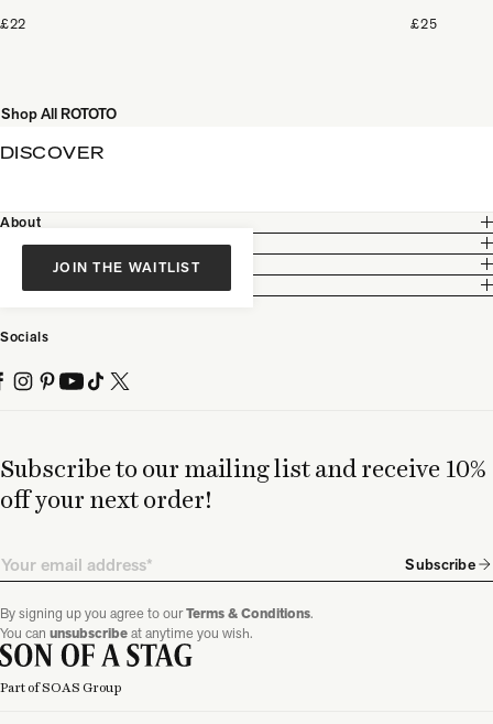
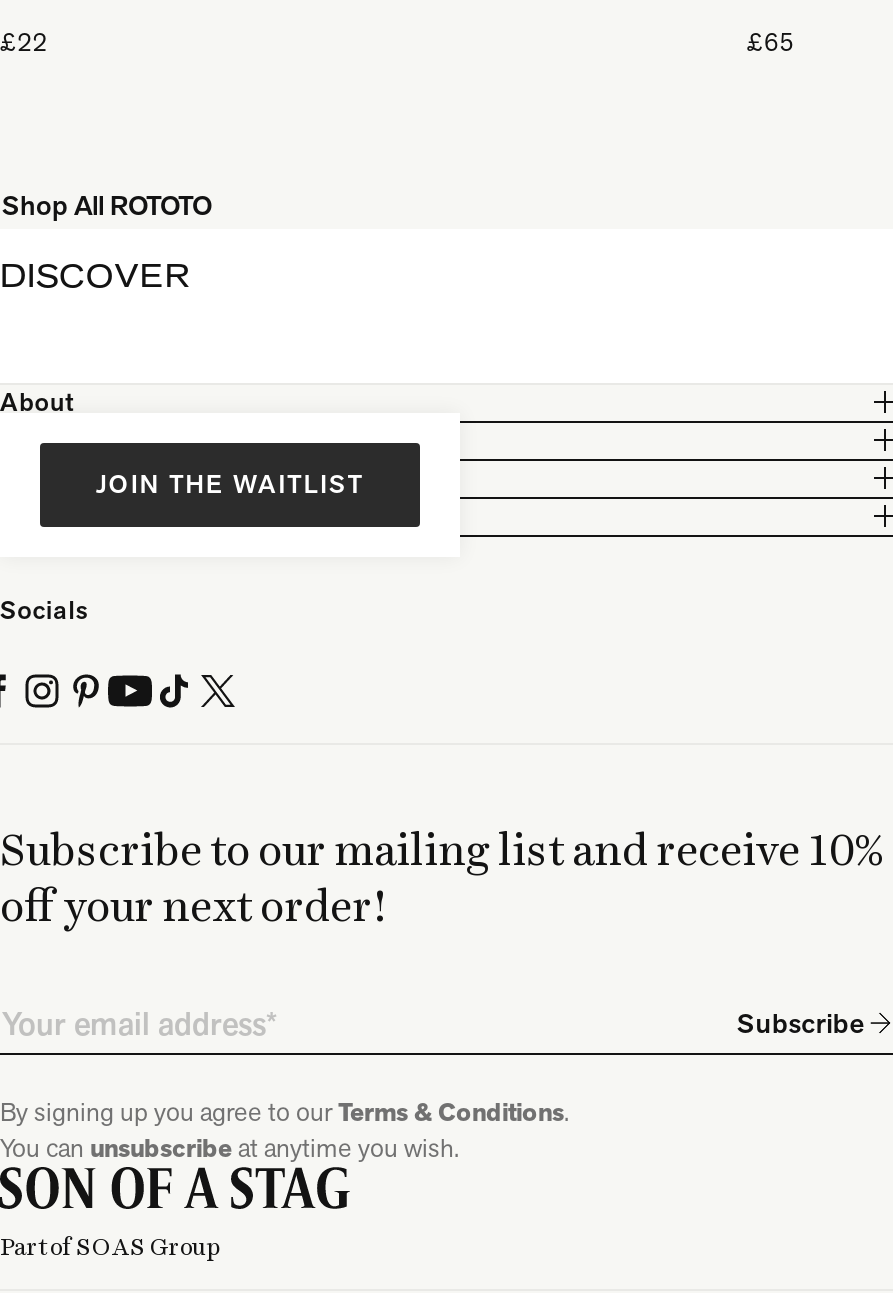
[411,15,437,33] £25 -> [747,25,795,59] £65

